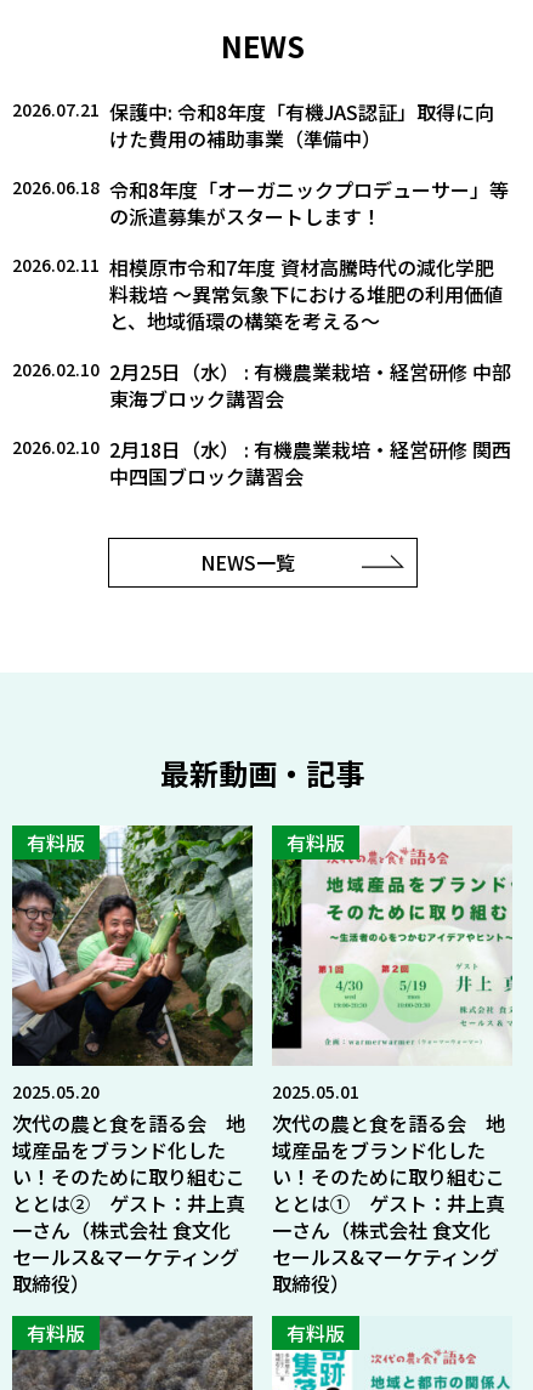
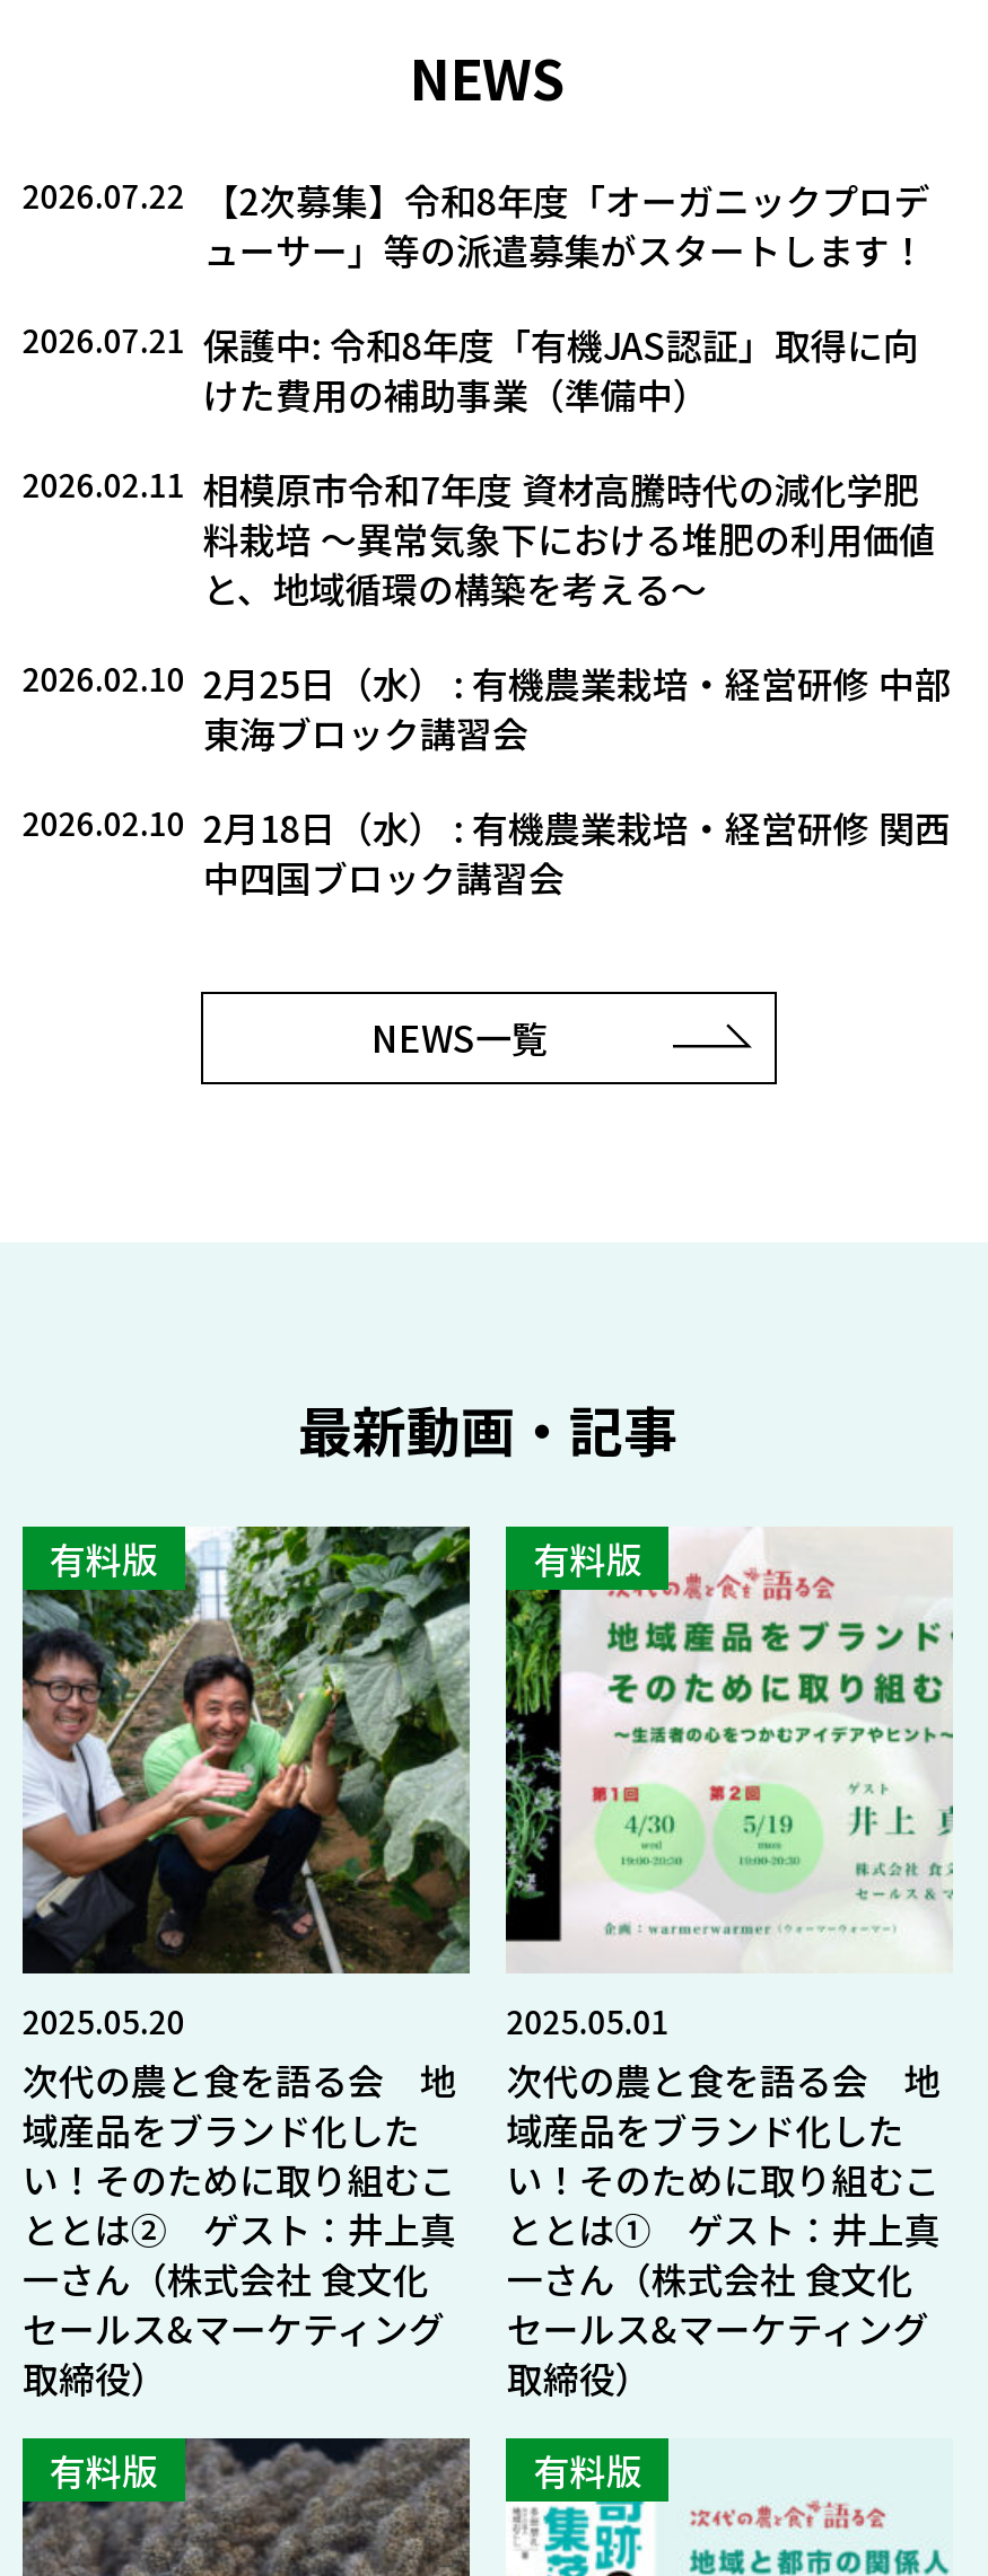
none -> [22,173,930,276] 2026.07.22 【2次募集】令和8年度「オーガニックプロデ | ューサー」等の派遣募集がスタートします！
moved [12,97,494,153] -> [22,317,919,421]: 2026.07.21 保護中: 令和8年度「有機JAS認証」取得に向 | けた費用の補助事業（準備中）
[12,175,509,231] 2026.06.18 令和8年度「オーガニックプロデューサー」等 | の派遣募集がスタートします！ -> none

